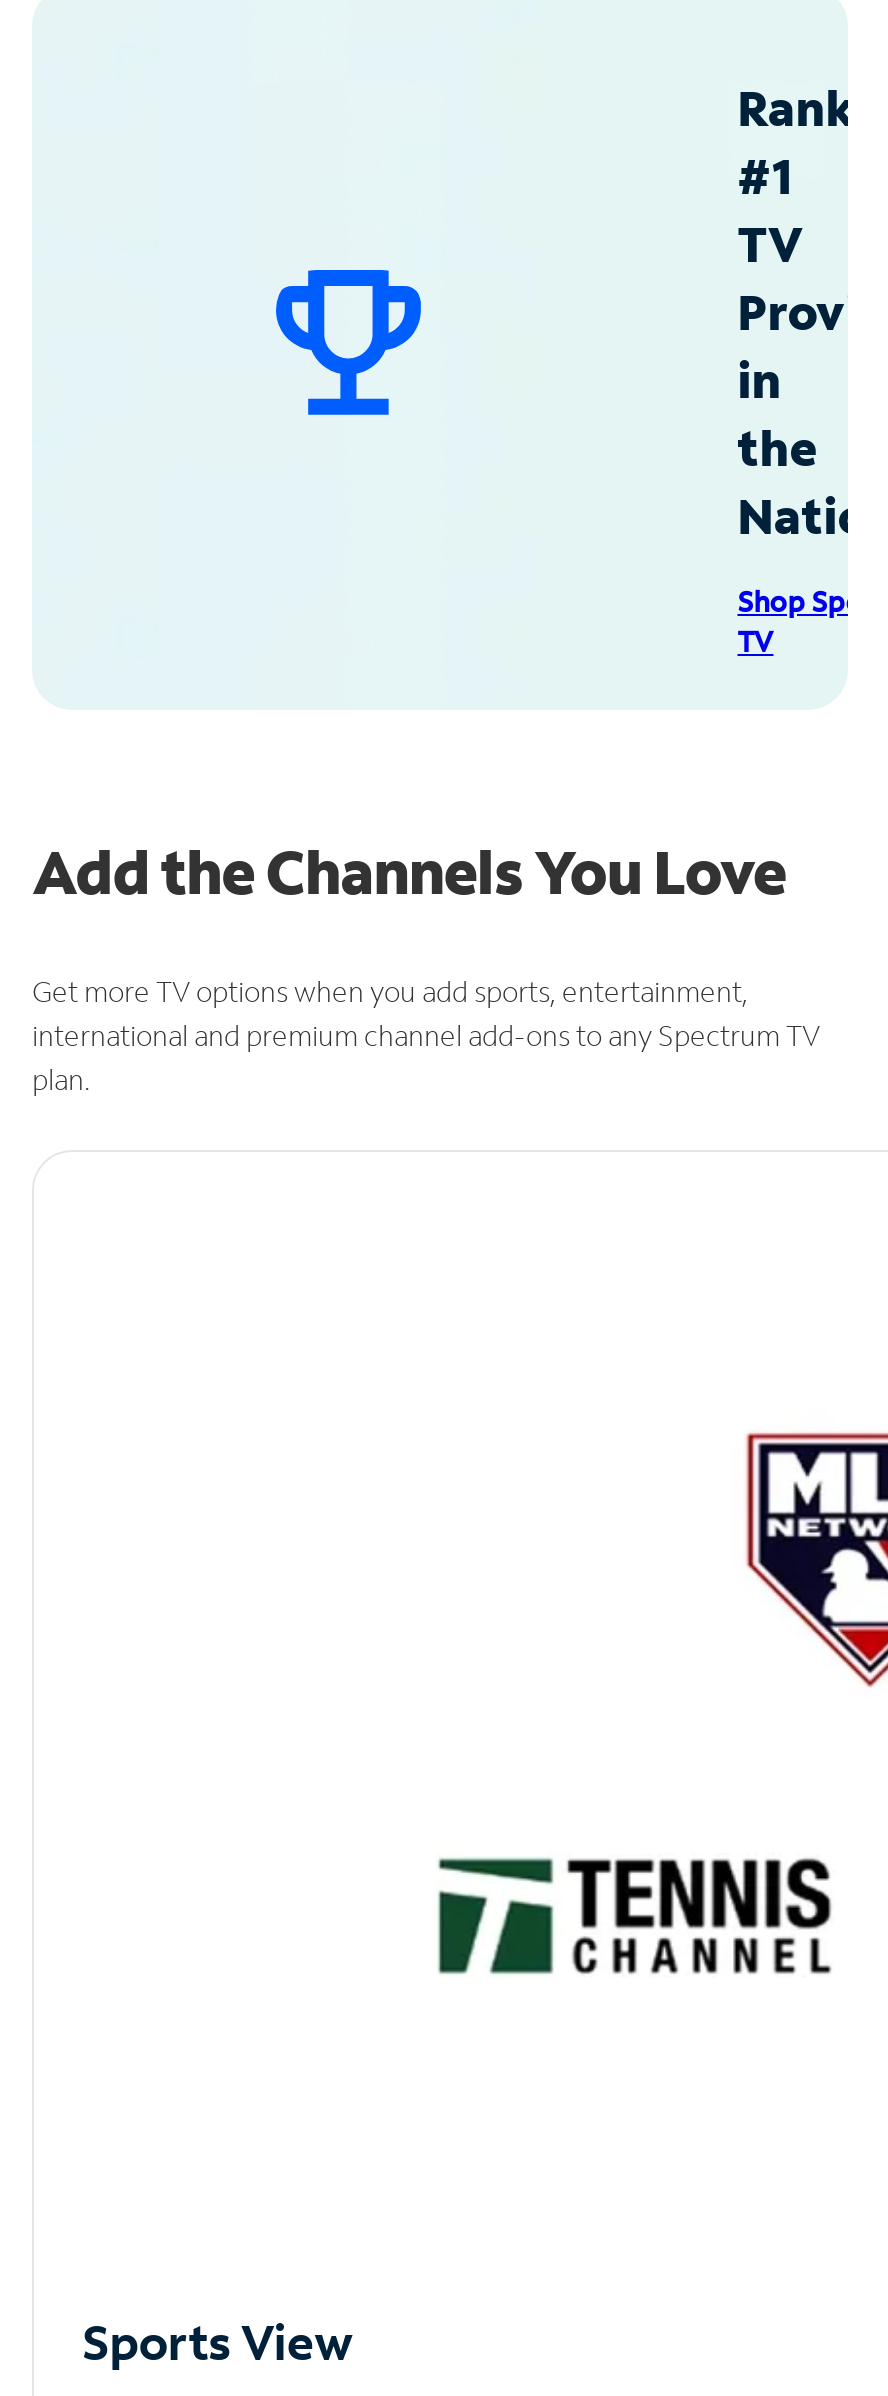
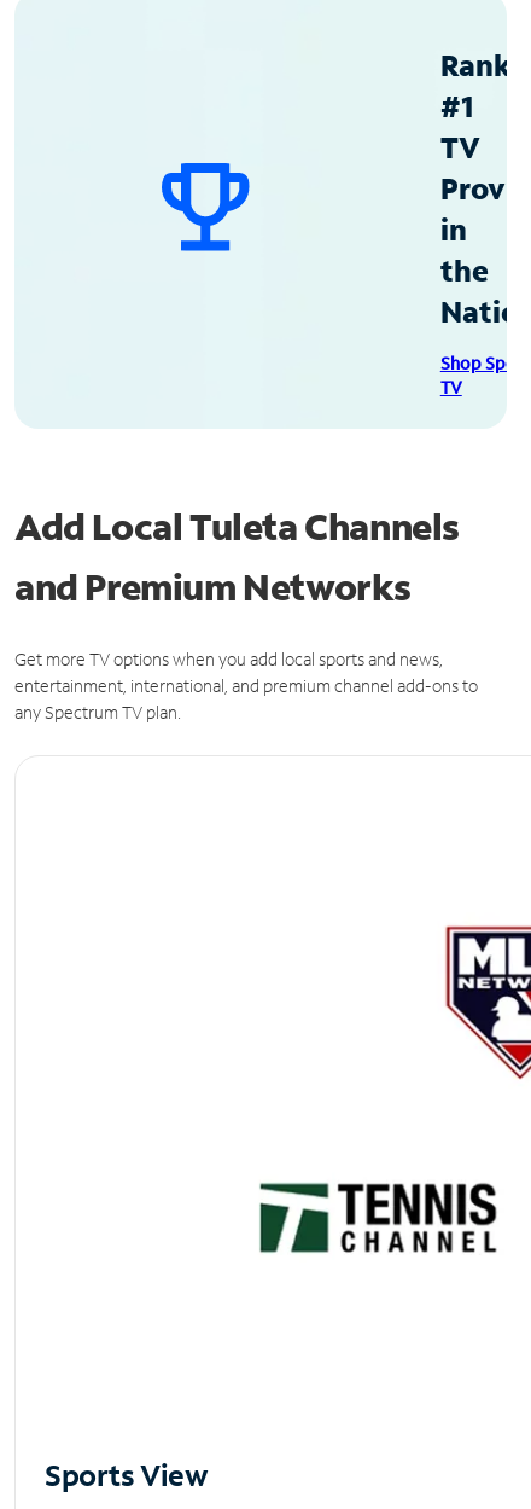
[32,832,786,910] Add the Channels You Love -> [14,502,460,610] Add Local Tuleta Channels | and Premium Networks
[32,972,820,1098] Get more TV options when you add sports, entertainment, | international and premium channel add-ons to any Spectrum TV | plan. -> [14,647,478,723] Get more TV options when you add local sports and news, | entertainment, international, and premium channel add-ons to | any Spectrum TV plan.

